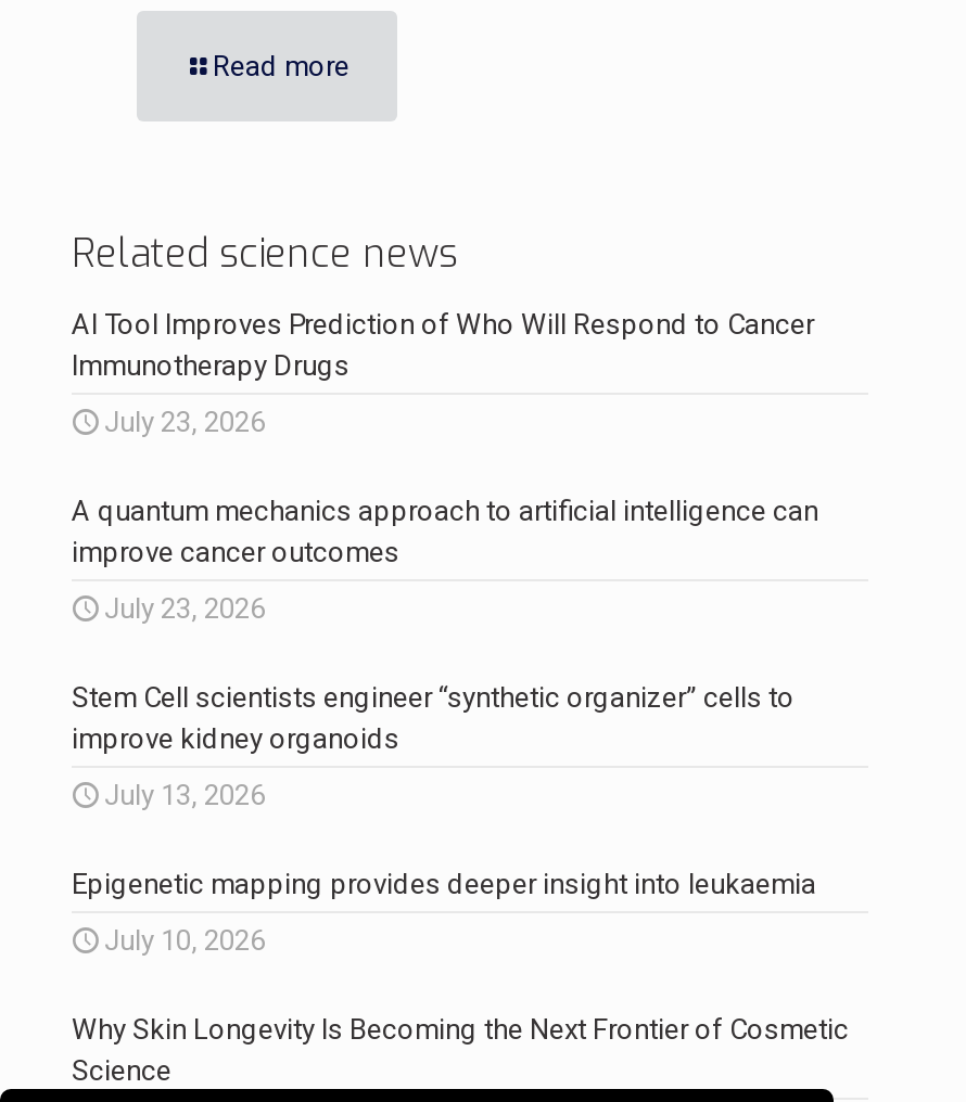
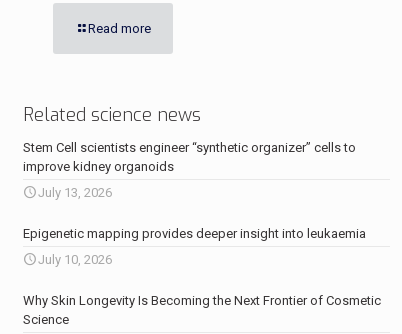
[72,308,818,625] AI Tool Improves Prediction of Who Will Respond to Cancer | Immunotherapy Drugs | July 23, 2026 | A quantum mechanics approach to artificial intelligence can | improve cancer outcomes | July 23, 2026 -> none

